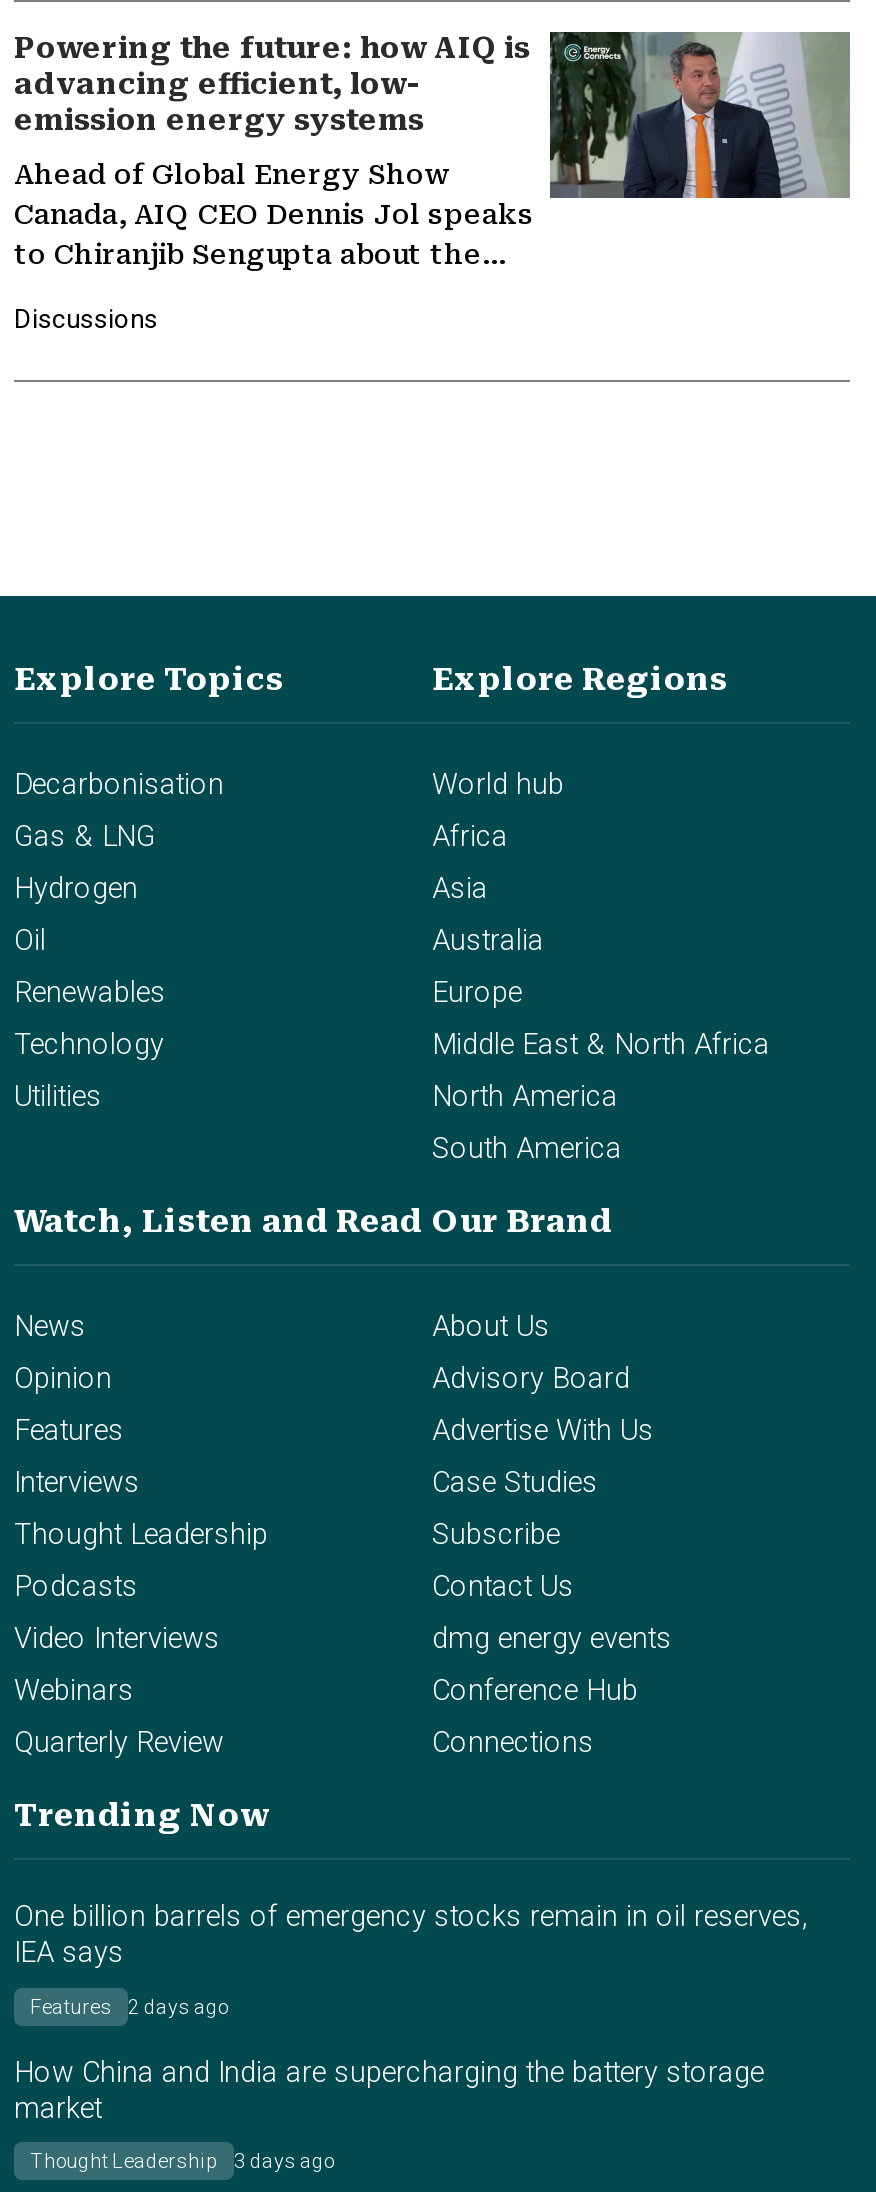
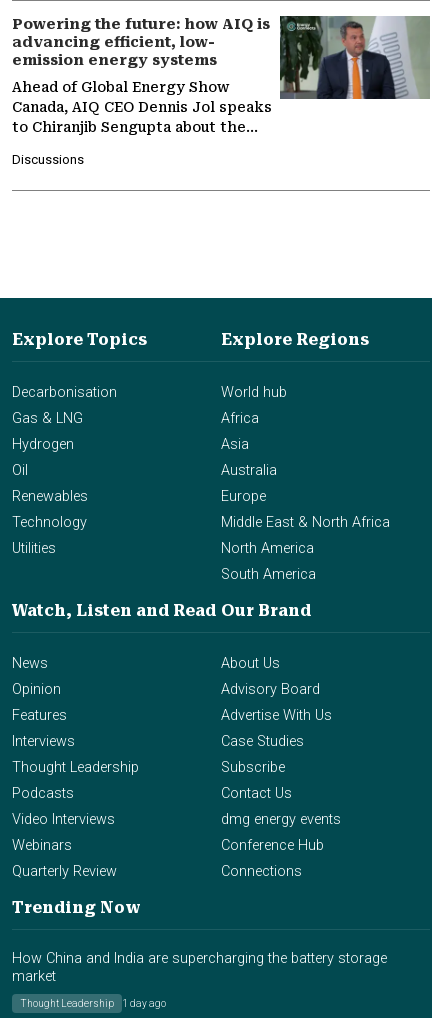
[14,1901,808,2017] One billion barrels of emergency stocks remain in oil reserves, | IEA says | Features | 2 days ago -> none
[30,2149,334,2171] Thought Leadership 3 days ago -> [20,997,166,1008] Thought Leadership 1 day ago

